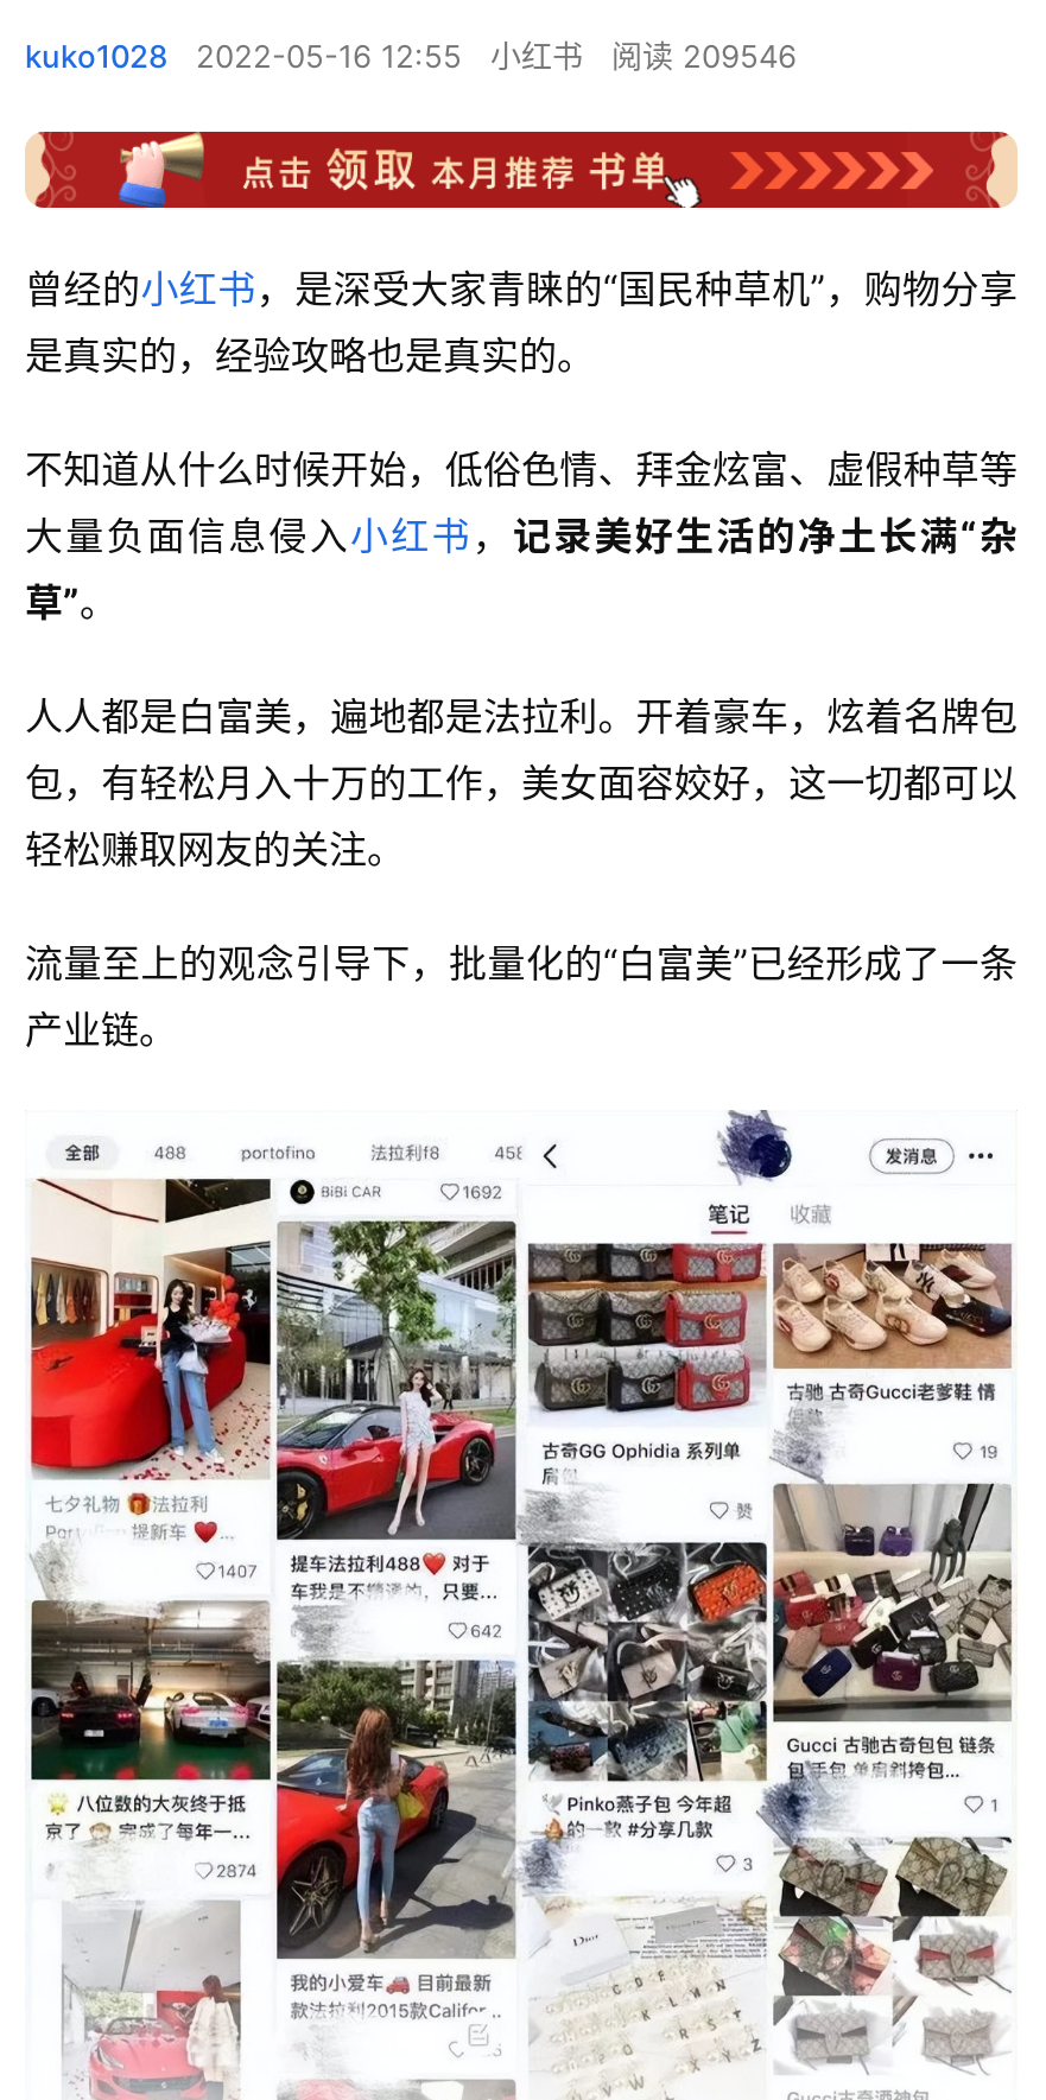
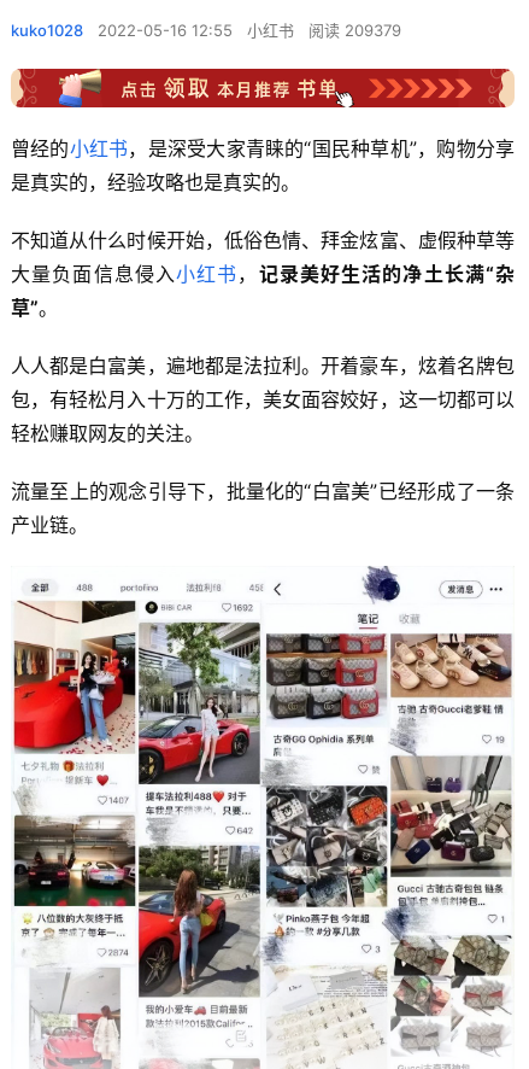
[25,37,797,75] kuko1028 2022-05-16 12:55 小红书 阅读 209546 -> [11,21,401,40] kuko1028 2022-05-16 12:55 小红书 阅读 209379

